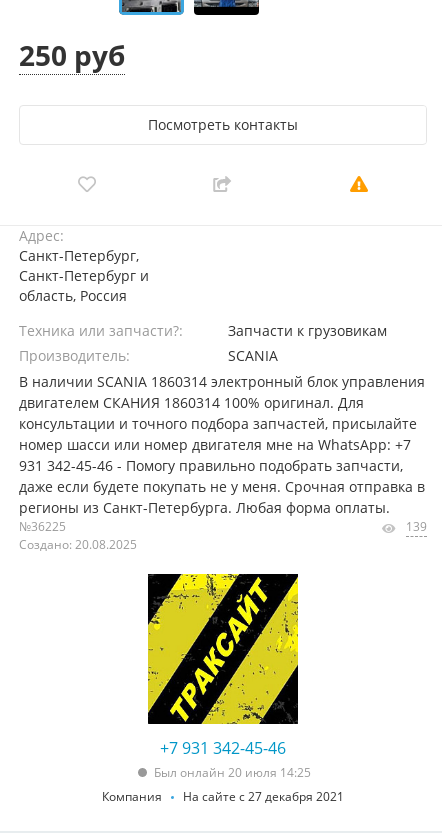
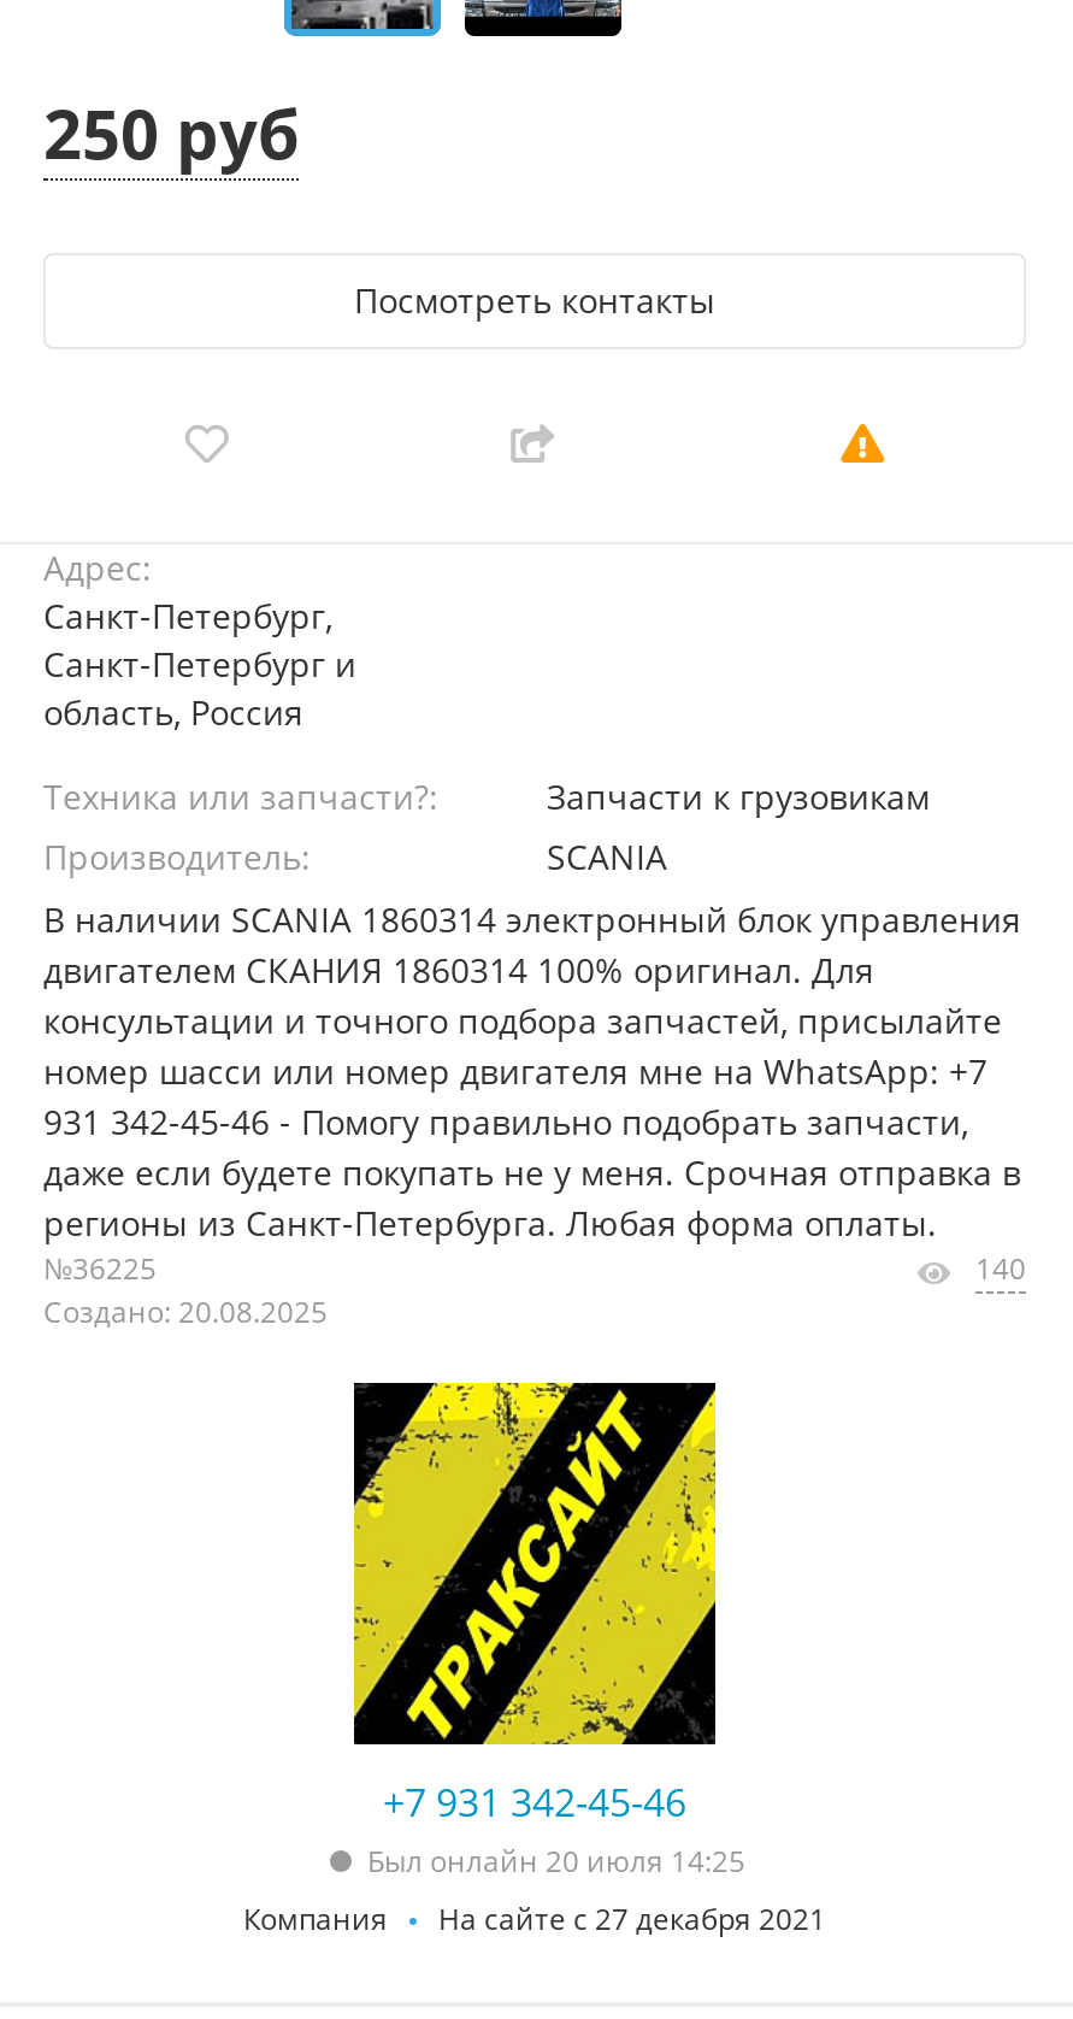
[406,518,427,535] 139 -> [975,1248,1026,1289] 140

